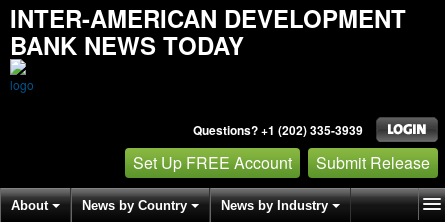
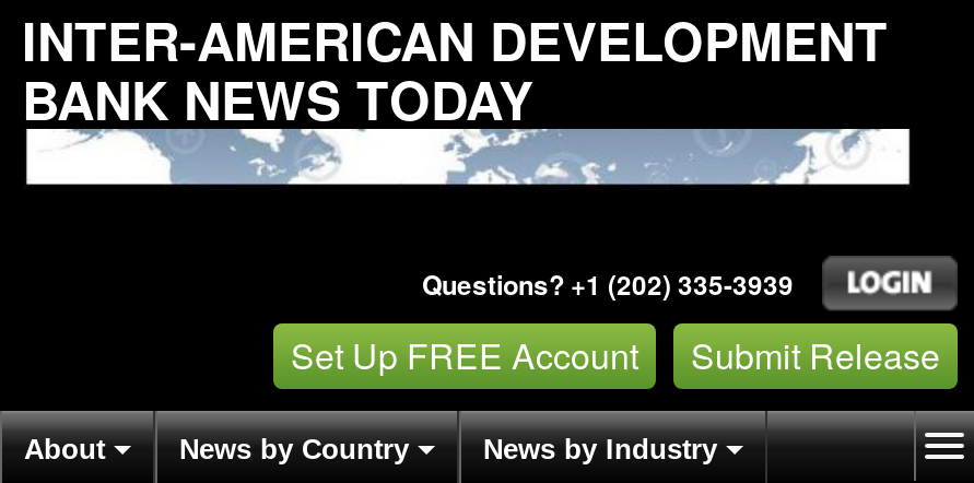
none -> [22,127,912,201] [image]

